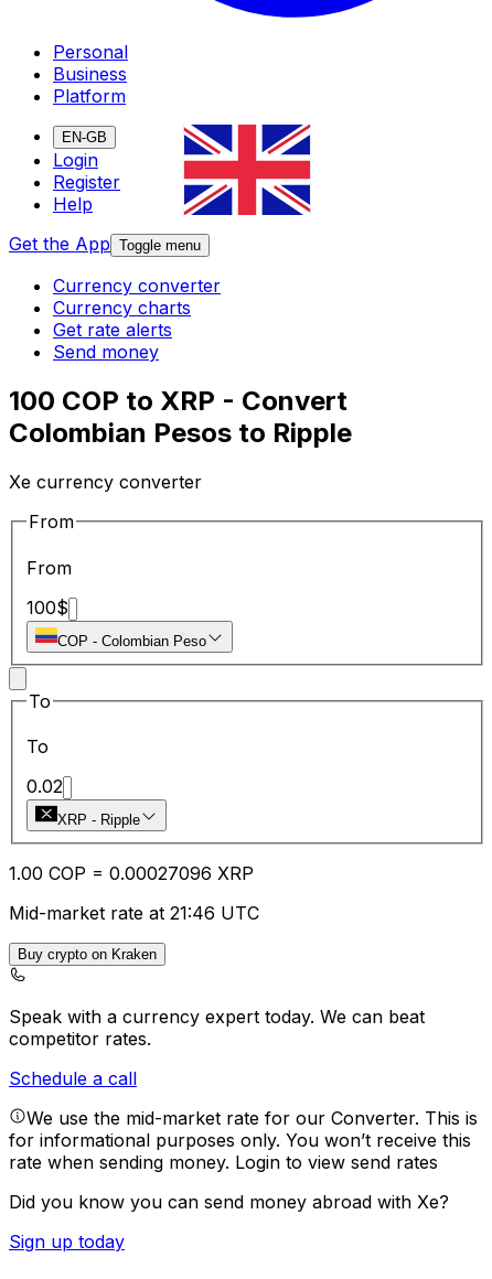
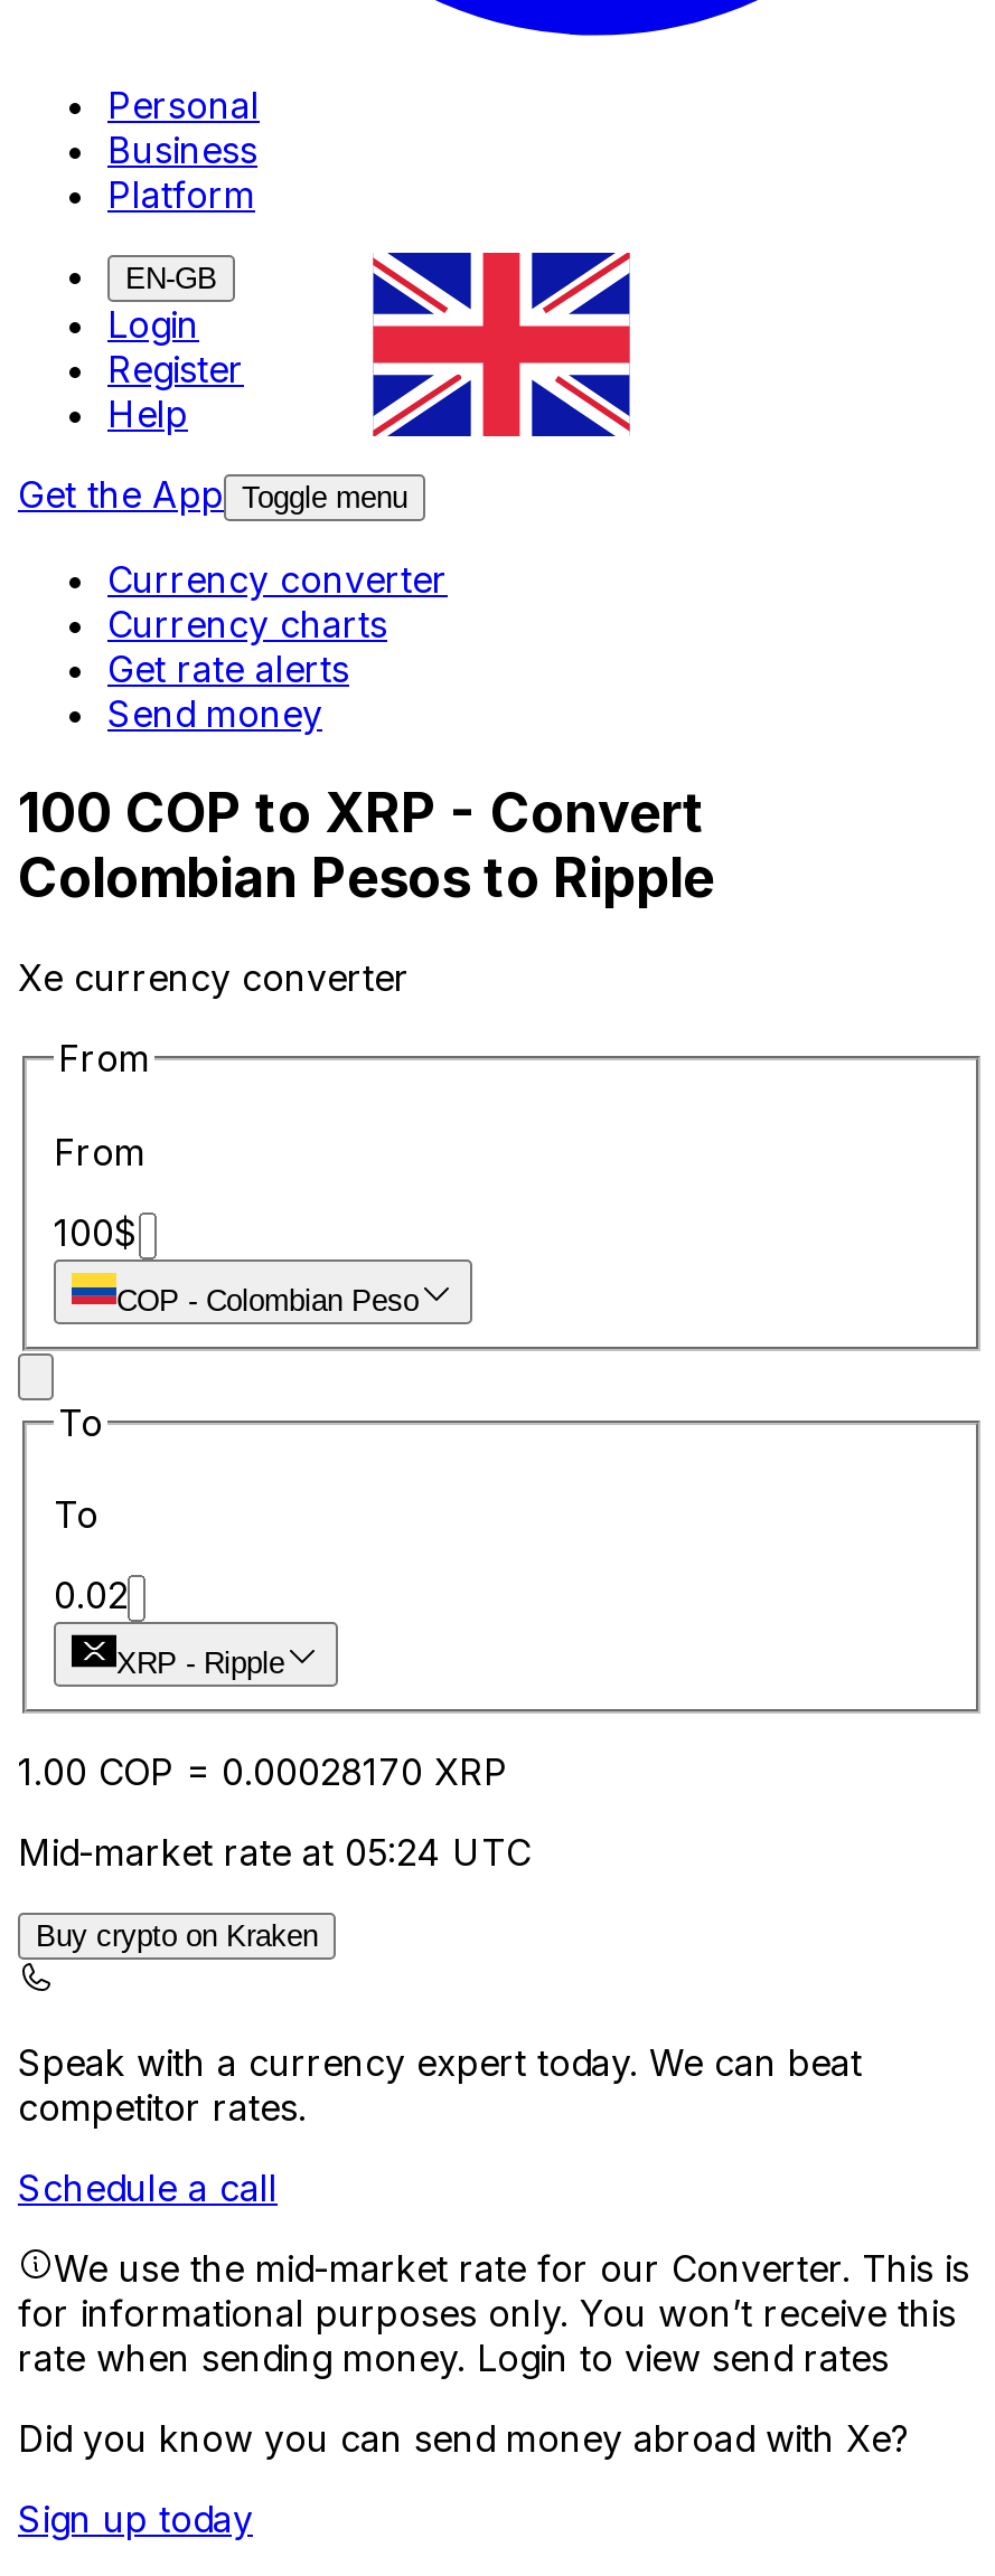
[9,863,254,885] 1.00 COP = 0.00027096 XRP -> [18,1750,508,1795] 1.00 COP = 0.00028170 XRP
[9,902,259,924] Mid-market rate at 21:46 UTC -> [18,1831,531,1876] Mid-market rate at 05:24 UTC

